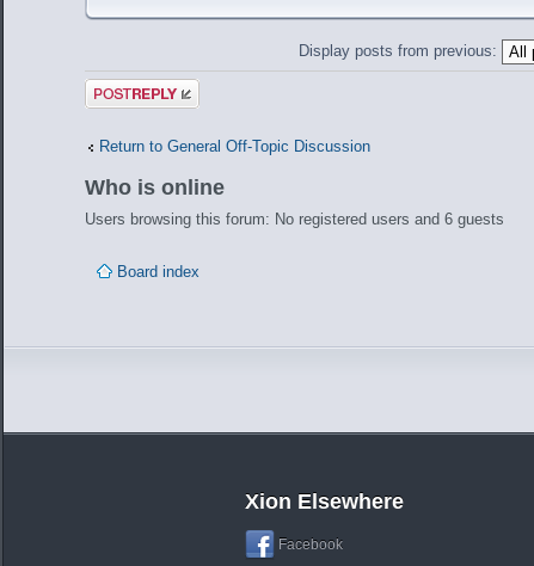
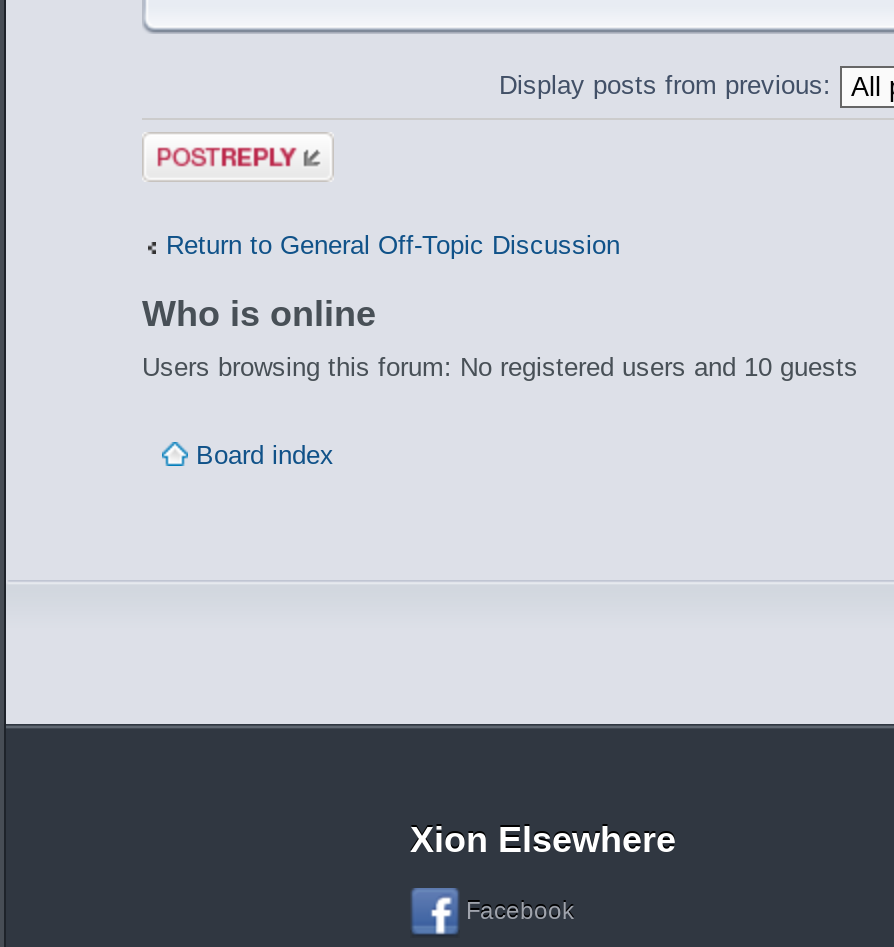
[85,210,504,228] Users browsing this forum: No registered users and 6 guests -> [142,352,858,382] Users browsing this forum: No registered users and 10 guests

